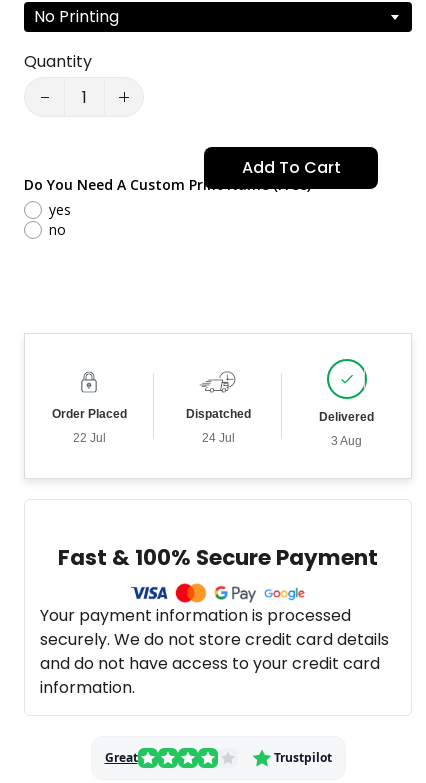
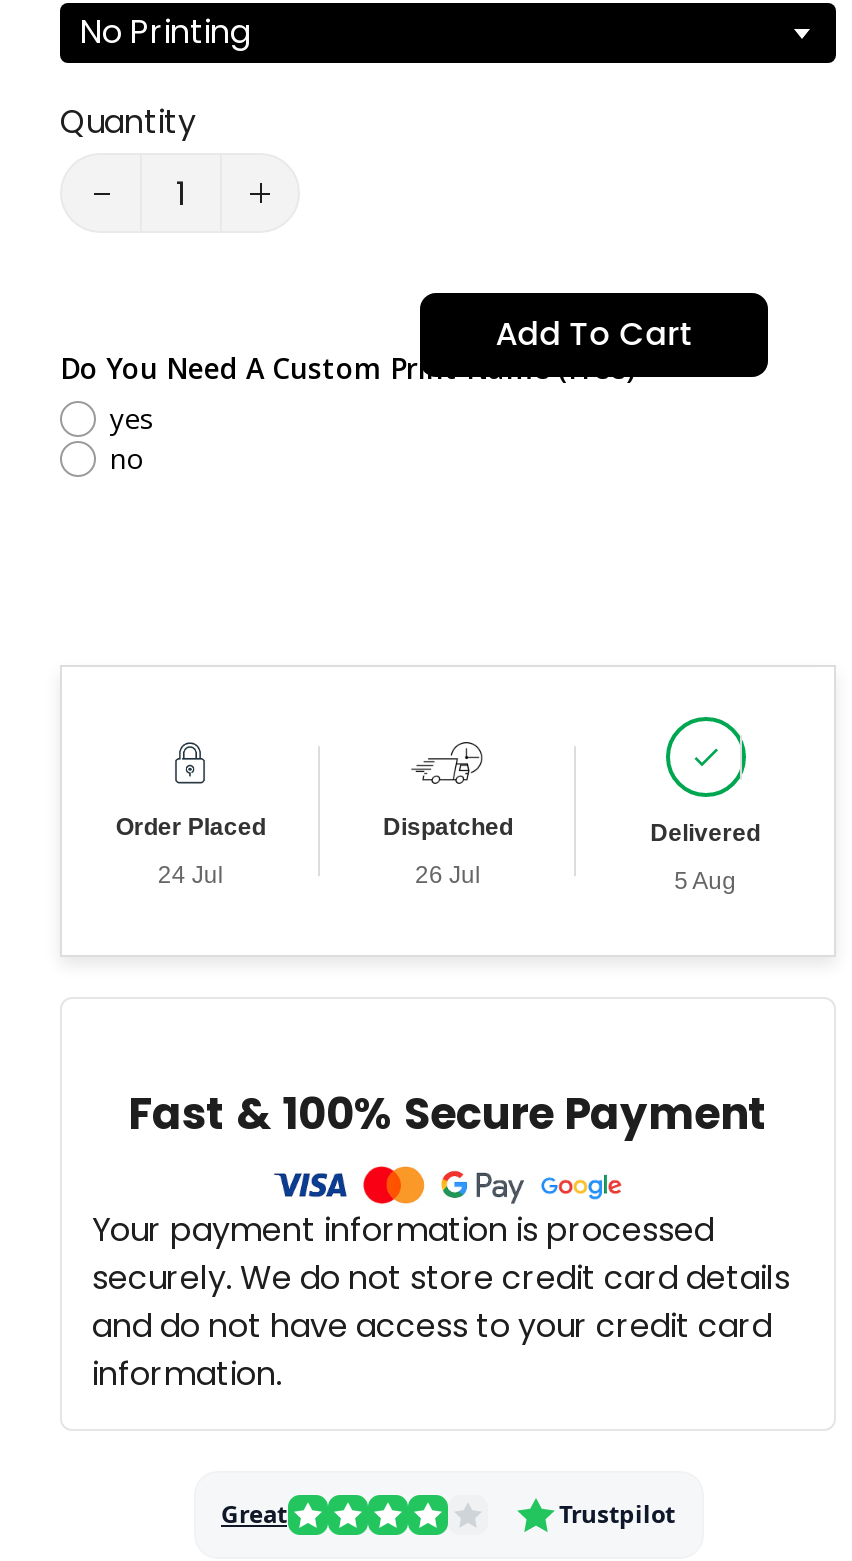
[73,431,106,445] 22 Jul -> [158,862,224,890] 24 Jul
[201,431,234,445] 24 Jul -> [415,862,481,890] 26 Jul
[331,434,362,448] 3 Aug -> [674,868,736,896] 5 Aug

